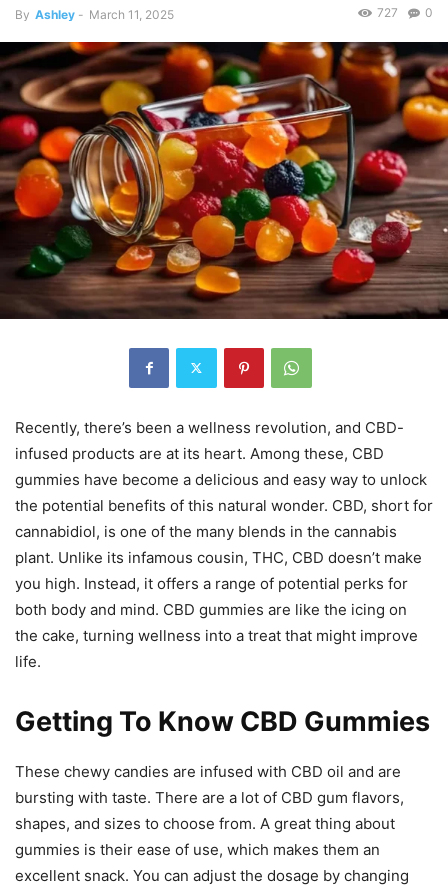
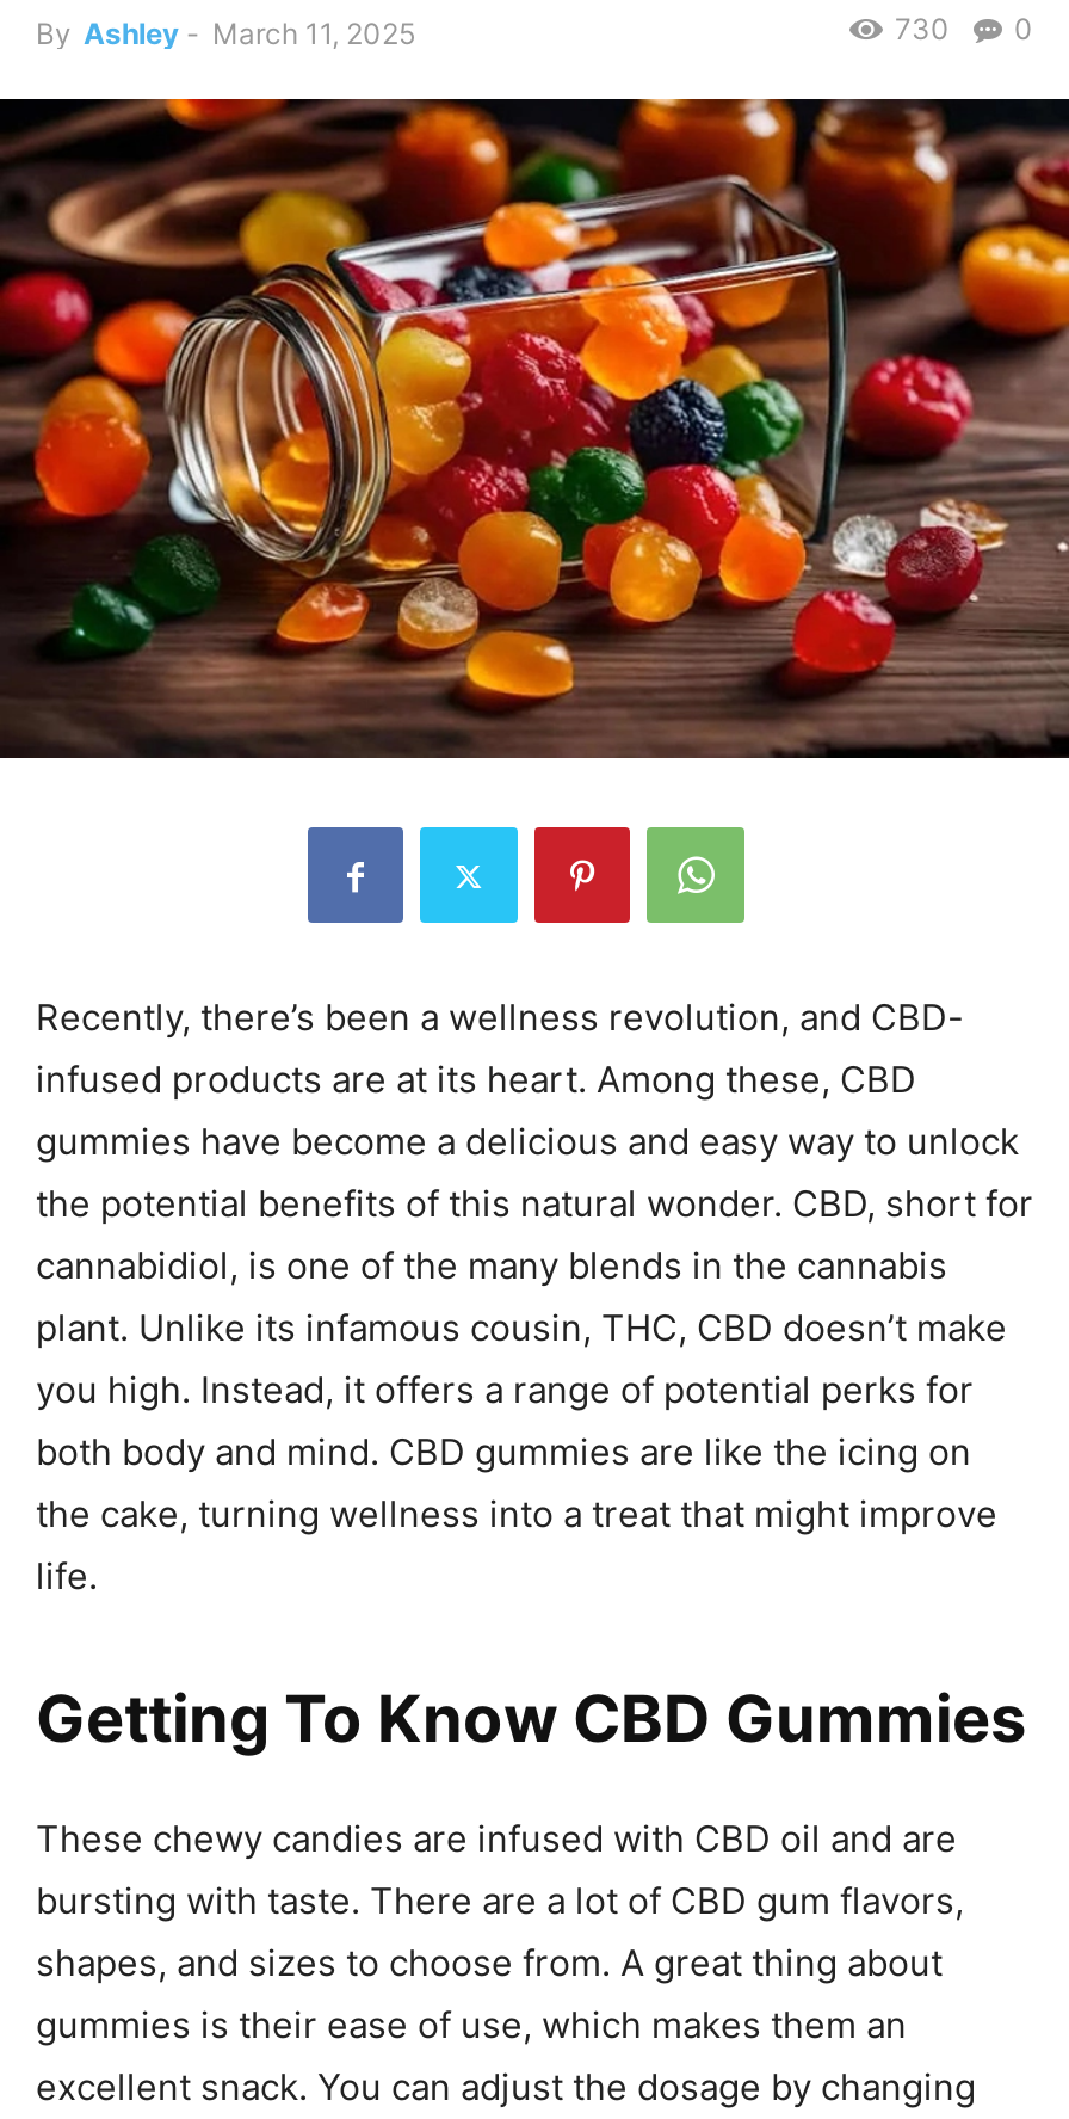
[377,5,433,20] 727 0 -> [895,11,1033,47] 730 0

